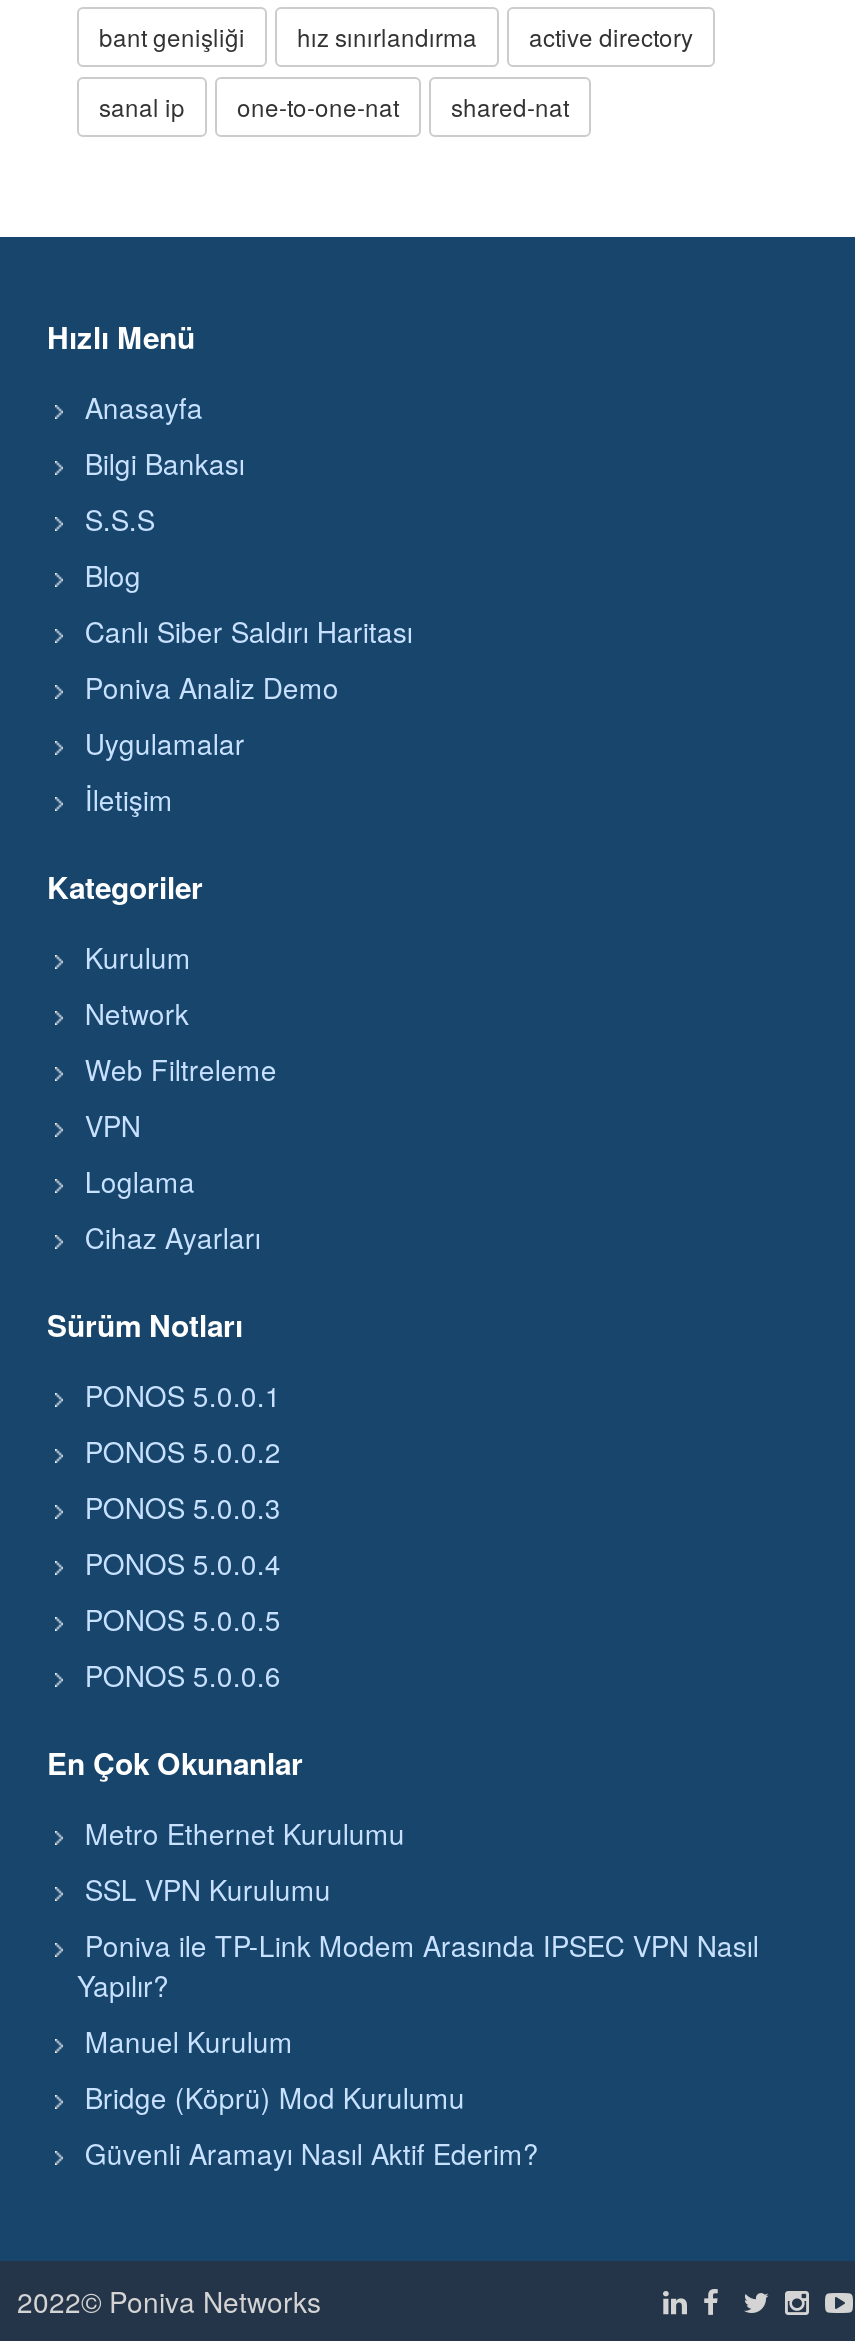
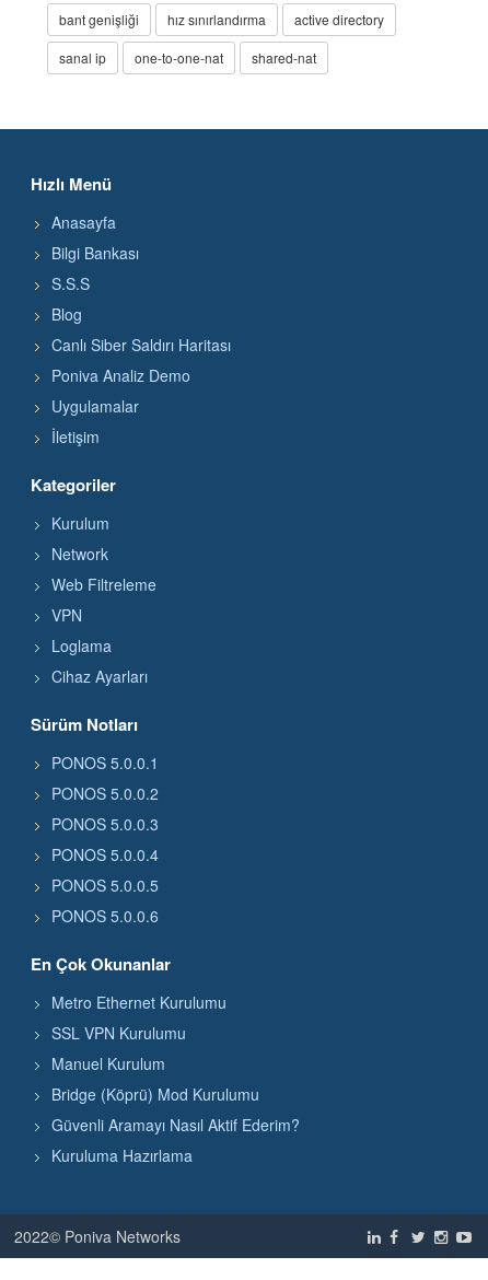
[77,1925,759,2005] Poniva ile TP-Link Modem Arasında IPSEC VPN Nasıl | Yapılır? -> none
moved [85,2021,539,2173] -> [51,1053,300,1136]: Manuel Kurulum | Bridge (Köprü) Mod Kurulumu | Güvenli Aramayı Nasıl Aktif Ederim?
none -> [51,1144,192,1166] Kuruluma Hazırlama

